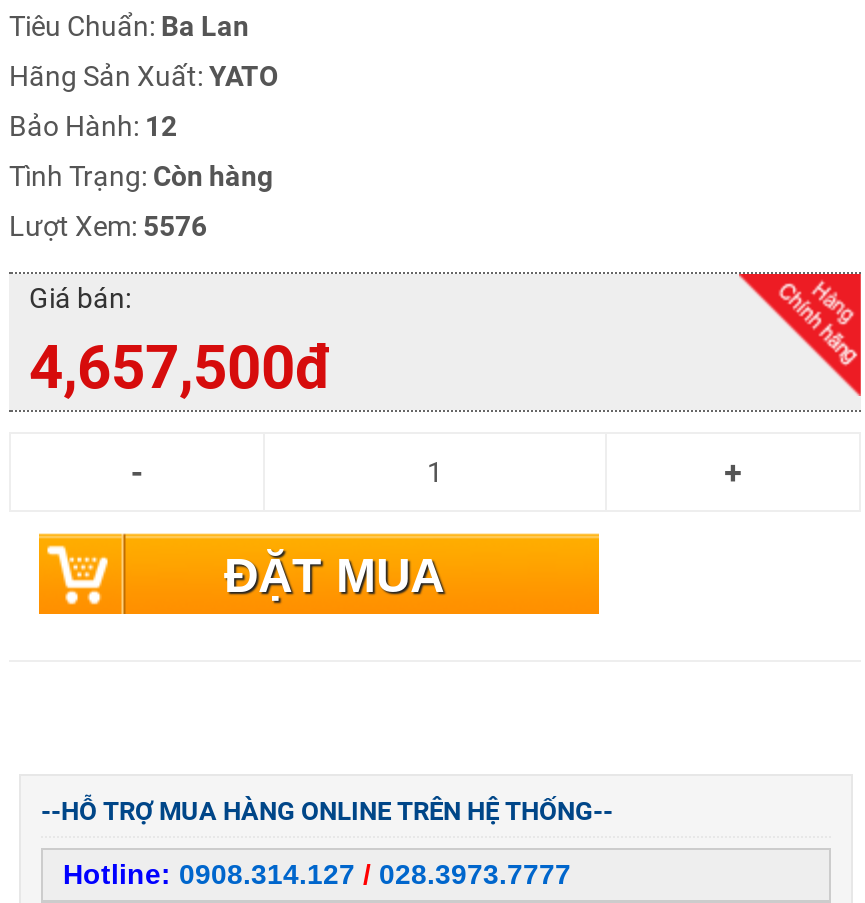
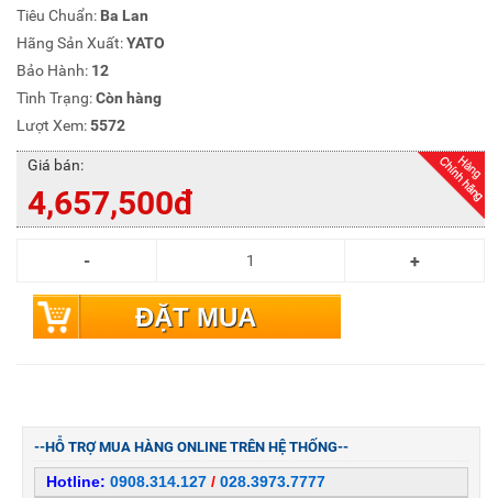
[9,210,207,242] Lượt Xem: 5576 -> [16,117,125,134] Lượt Xem: 5572

